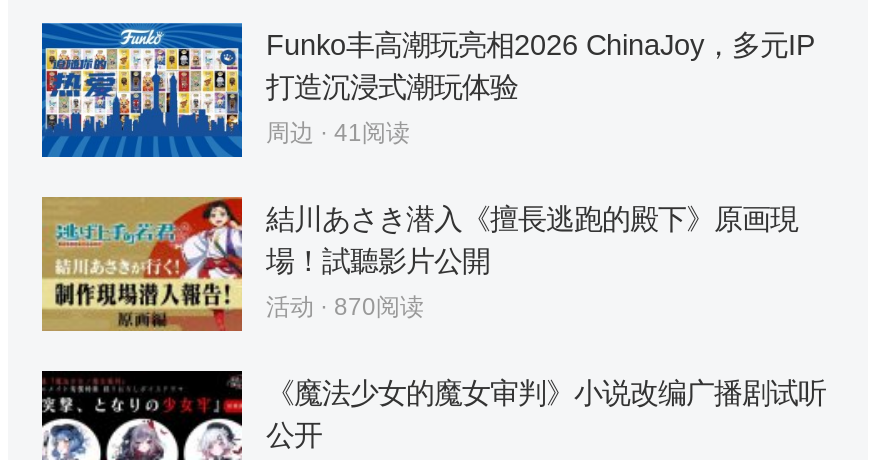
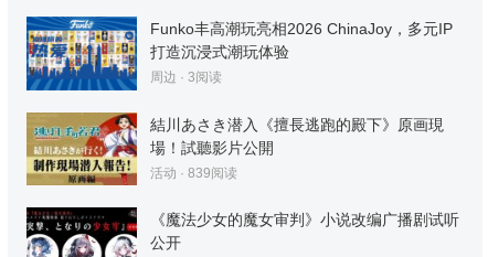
[266,120,410,148] 周边· 41阅读 -> [150,69,222,85] 周边· 3阅读
[266,293,424,321] 活动· 870阅读 -> [150,165,237,180] 活动· 839阅读

